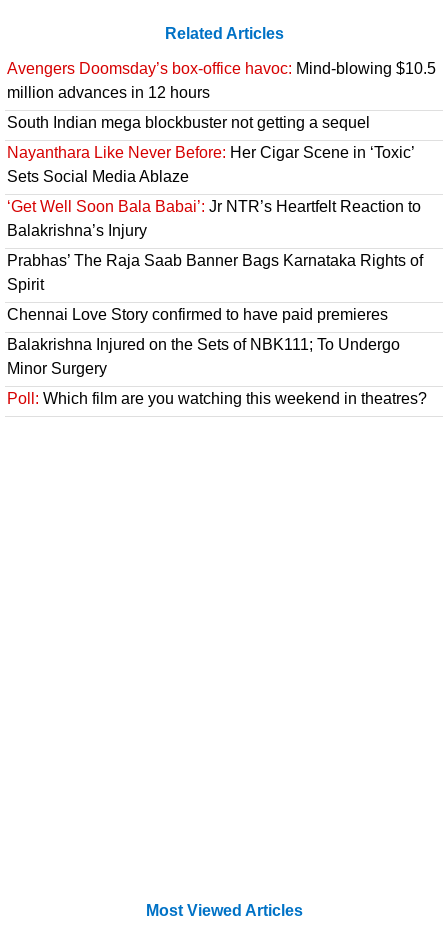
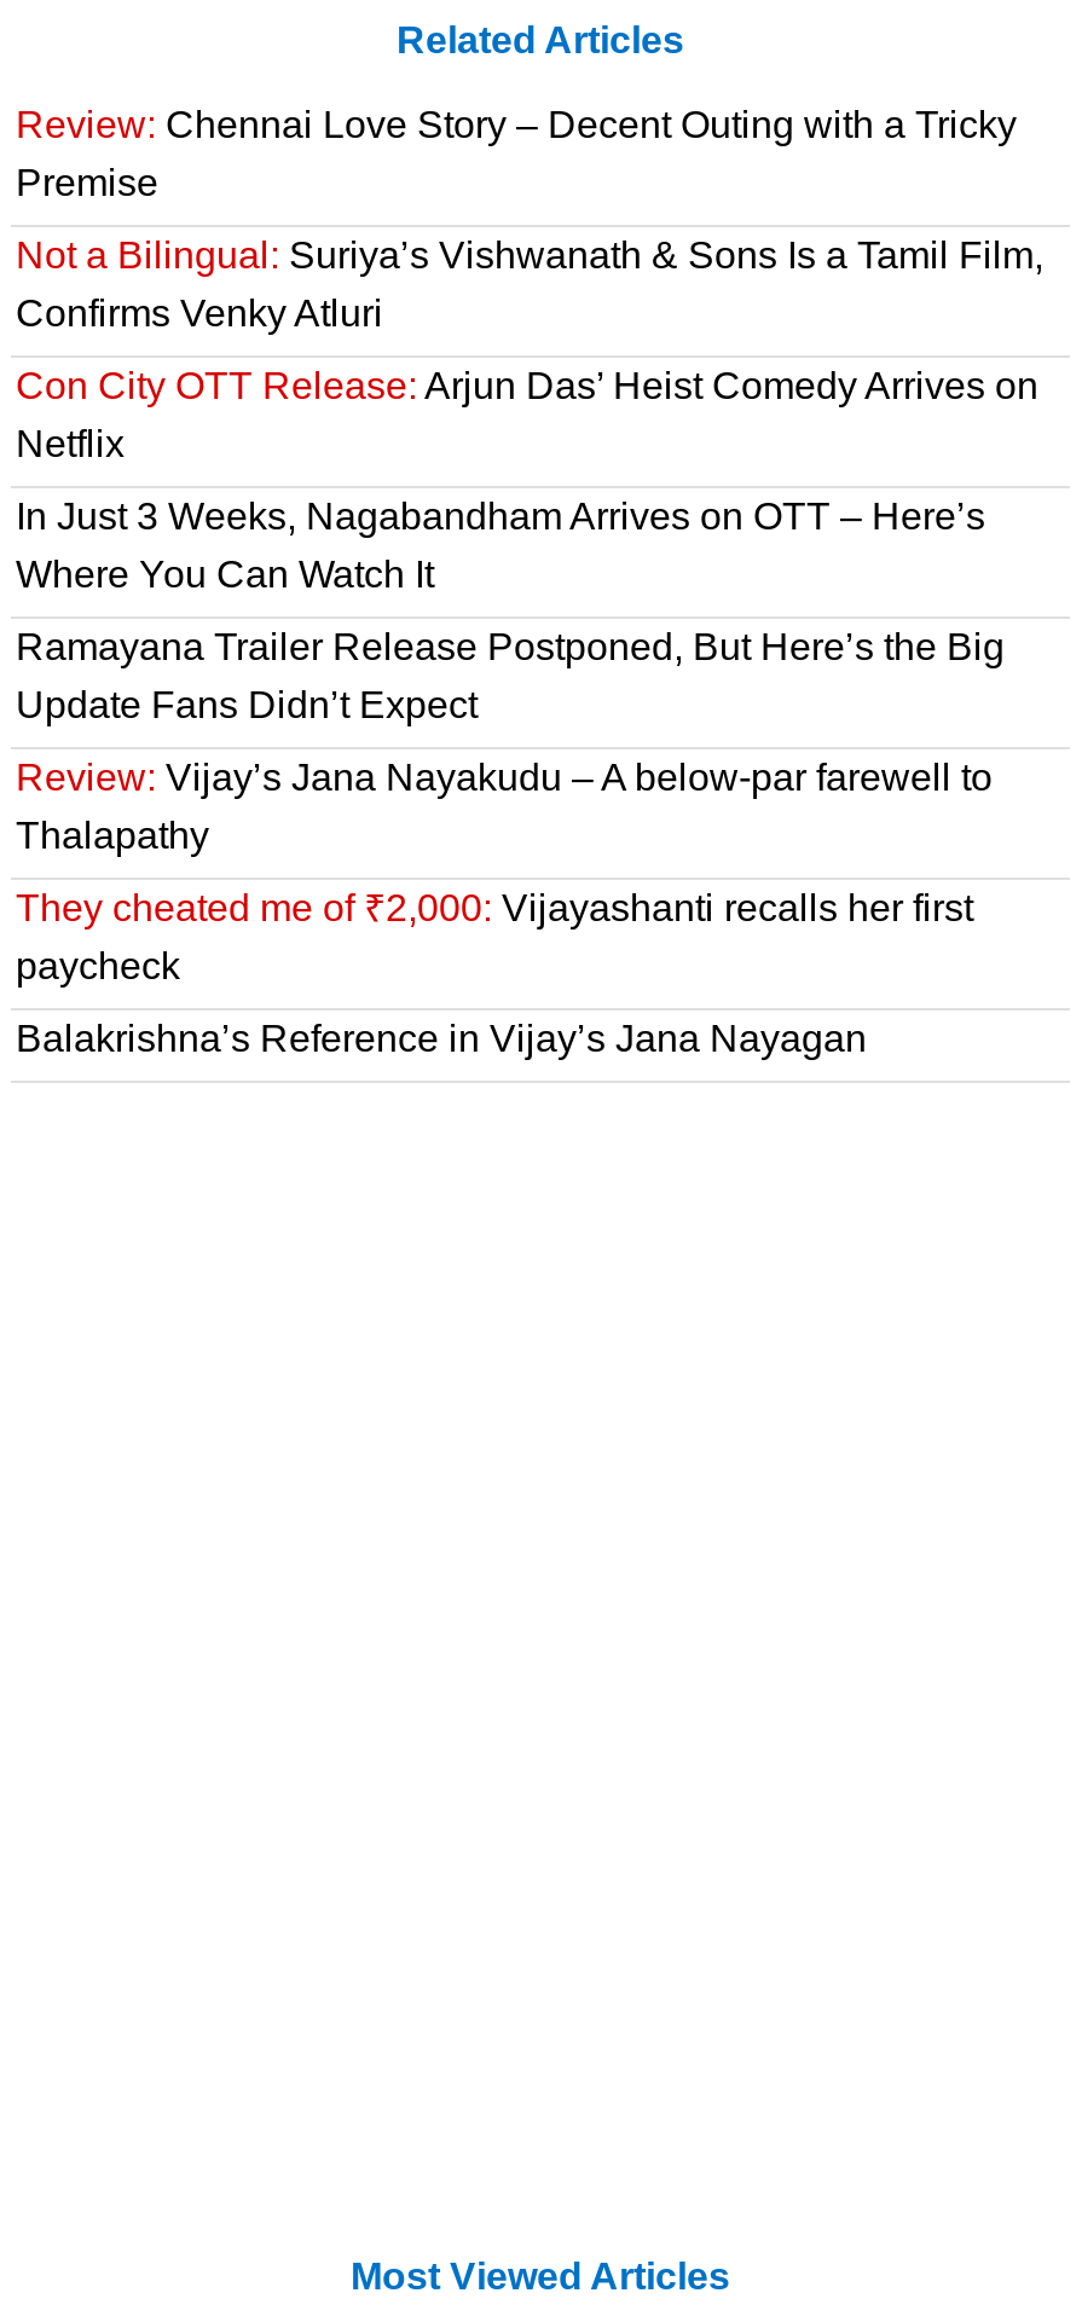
[7,60,436,101] Avengers Doomsday’s box-office havoc: Mind-blowing $10.5 | million advances in 12 hours -> [16,104,1017,203] Review: Chennai Love Story – Decent Outing with a Tricky | Premise
[7,114,370,131] South Indian mega blockbuster not getting a sequel -> [16,234,1043,334] Not a Bilingual: Suriya’s Vishwanath & Sons Is a Tamil Film, | Confirms Venky Atluri
[7,144,414,185] Nayanthara Like Never Before: Her Cigar Scene in ‘Toxic’ | Sets Social Media Ablaze -> [16,365,1038,464] Con City OTT Release: Arjun Das’ Heist Comedy Arrives on | Netflix
[7,198,421,239] ‘Get Well Soon Bala Babai’: Jr NTR’s Heartfelt Reaction to | Balakrishna’s Injury -> [16,496,985,595] In Just 3 Weeks, Nagabandham Arrives on OTT – Here’s | Where You Can Watch It
[7,252,423,293] Prabhas’ The Raja Saab Banner Bags Karnataka Rights of | Spirit -> [16,626,1005,725] Ramayana Trailer Release Postponed, But Here’s the Big | Update Fans Didn’t Expect
[7,306,388,323] Chennai Love Story confirmed to have paid premieres -> [16,757,993,856] Review: Vijay’s Jana Nayakudu – A below-par farewell to | Thalapathy
[7,336,400,377] Balakrishna Injured on the Sets of NBK111; To Undergo | Minor Surgery -> [16,887,973,986] They cheated me of ₹2,000: Vijayashanti recalls her first | paycheck
[7,390,427,407] Poll: Which film are you watching this weekend in theatres? -> [16,1018,867,1059] Balakrishna’s Reference in Vijay’s Jana Nayagan

